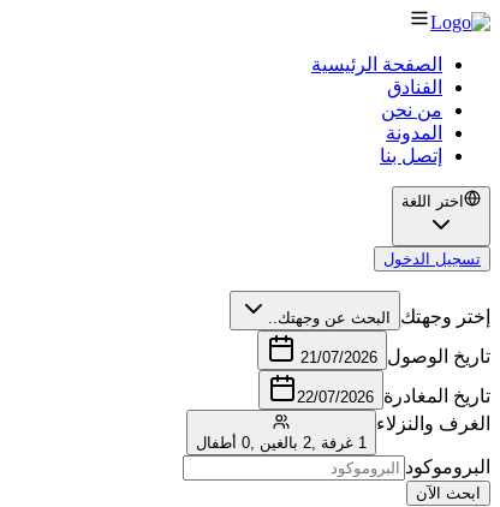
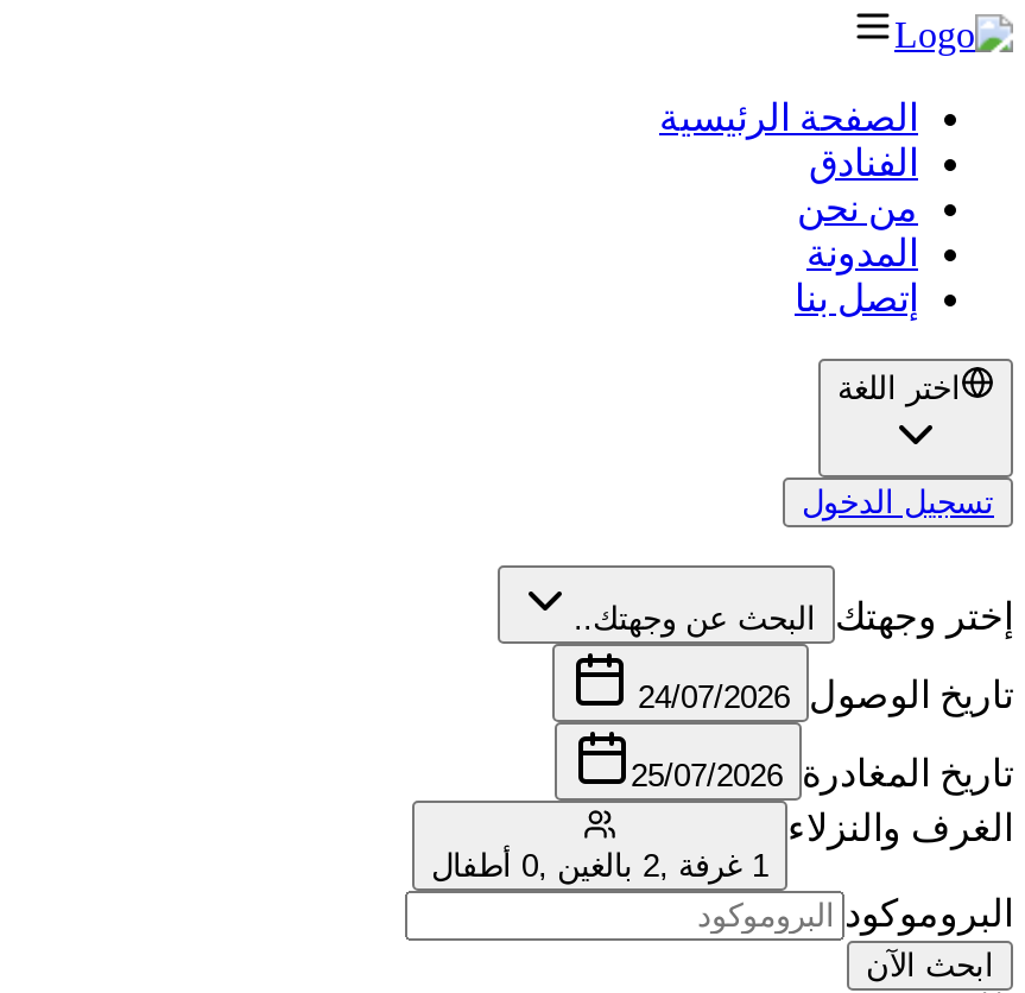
[300,346,490,366] تاريخ الوصول 21/07/2026 -> [638,675,1013,715] تاريخ الوصول 24/07/2026
[297,386,490,406] تاريخ المغادرة 22/07/2026 -> [631,753,1013,793] تاريخ المغادرة 25/07/2026

